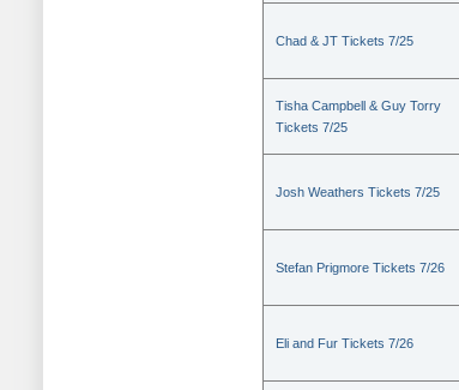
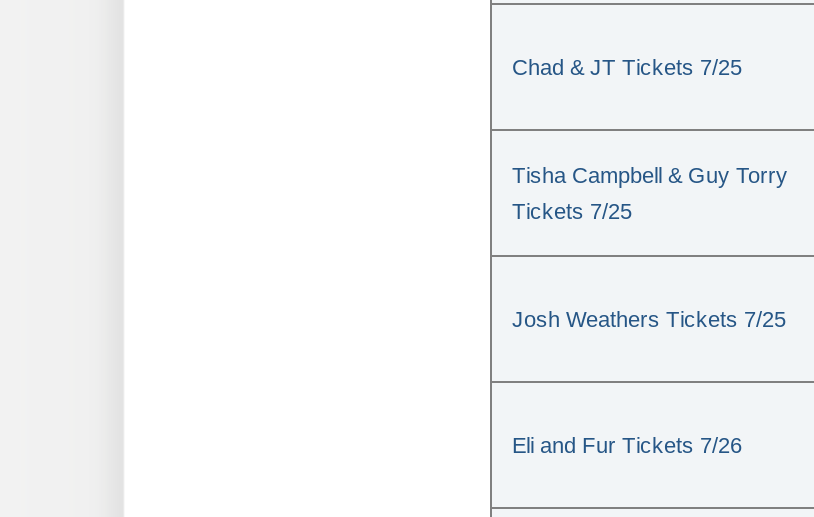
[276,261,445,275] Stefan Prigmore Tickets 7/26 -> none

